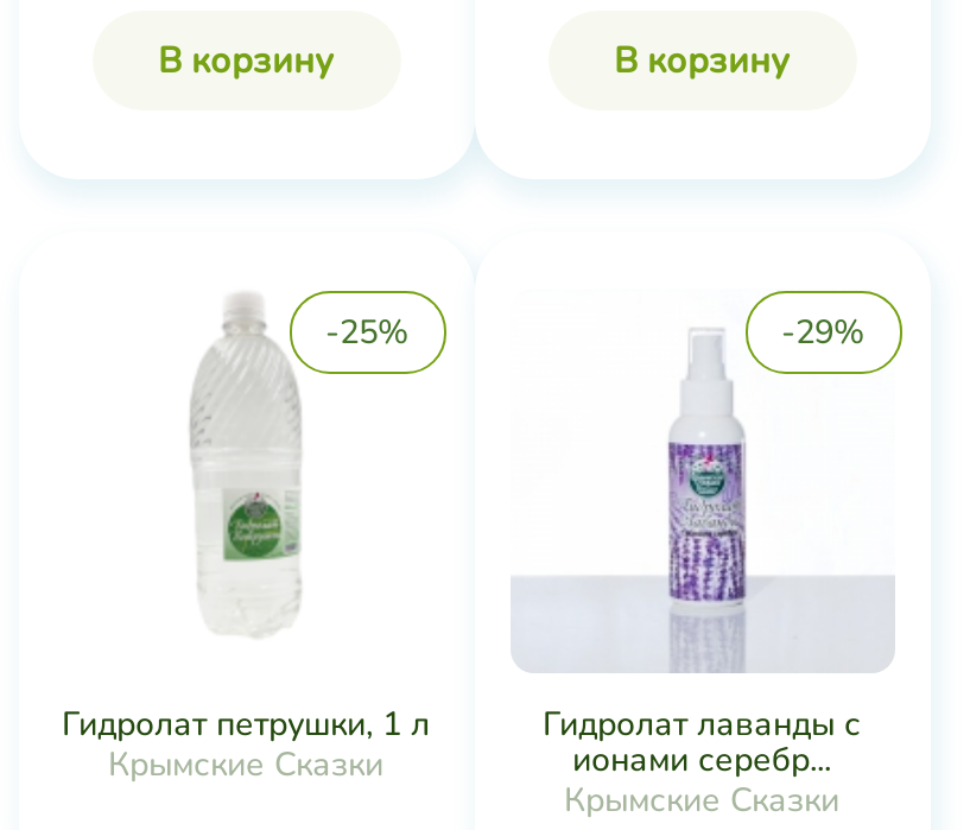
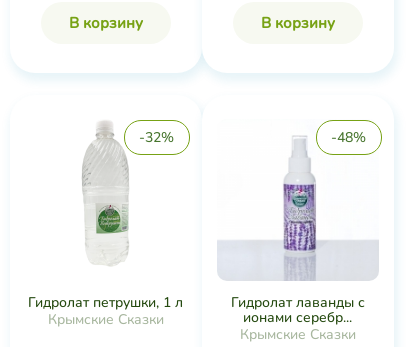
[325,309,408,354] -25% -> [139,128,174,147] -32%
[781,309,864,354] -29% -> [331,128,366,147] -48%

